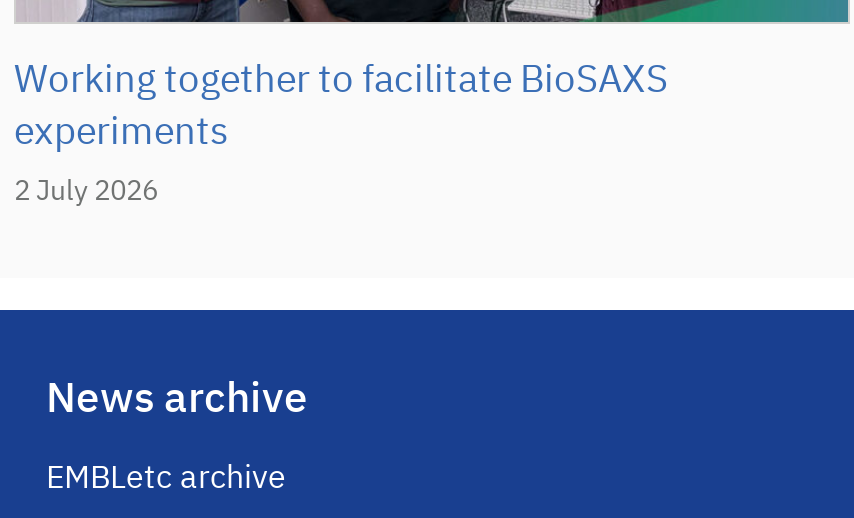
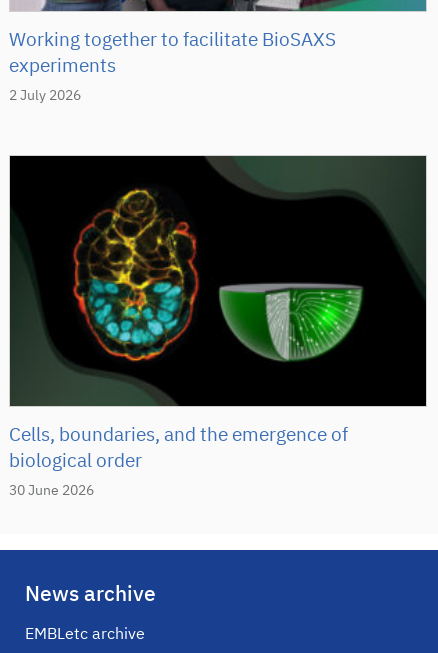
none -> [9,484,94,498] 30 June 2026
none -> [9,155,427,471] [image] | Cells, boundaries, and the emergence of | biological order

